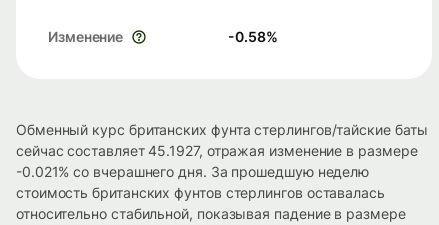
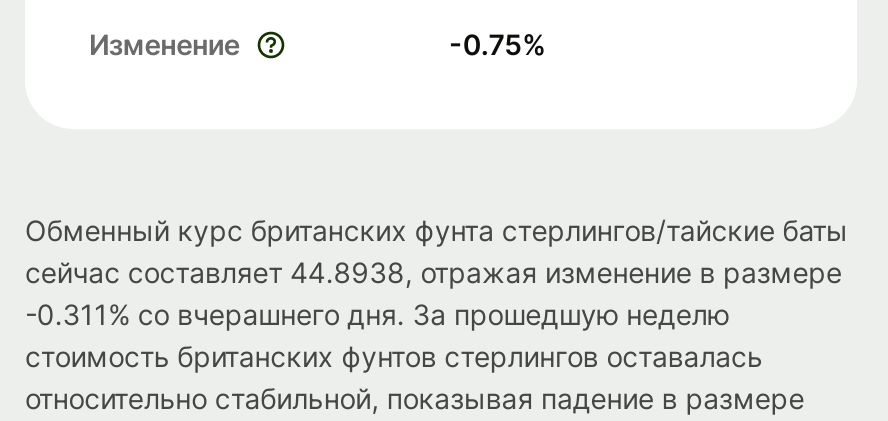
[228,28,277,45] -0.58% -> [449,27,546,61] -0.75%
[16,142,417,159] сейчас составляет 45.1927, отражая изменение в размере -> [25,255,842,289] сейчас составляет 44.8938, отражая изменение в размере
[16,163,369,180] -0.021% со вчерашнего дня. За прошедшую неделю -> [25,297,729,331] -0.311% со вчерашнего дня. За прошедшую неделю

